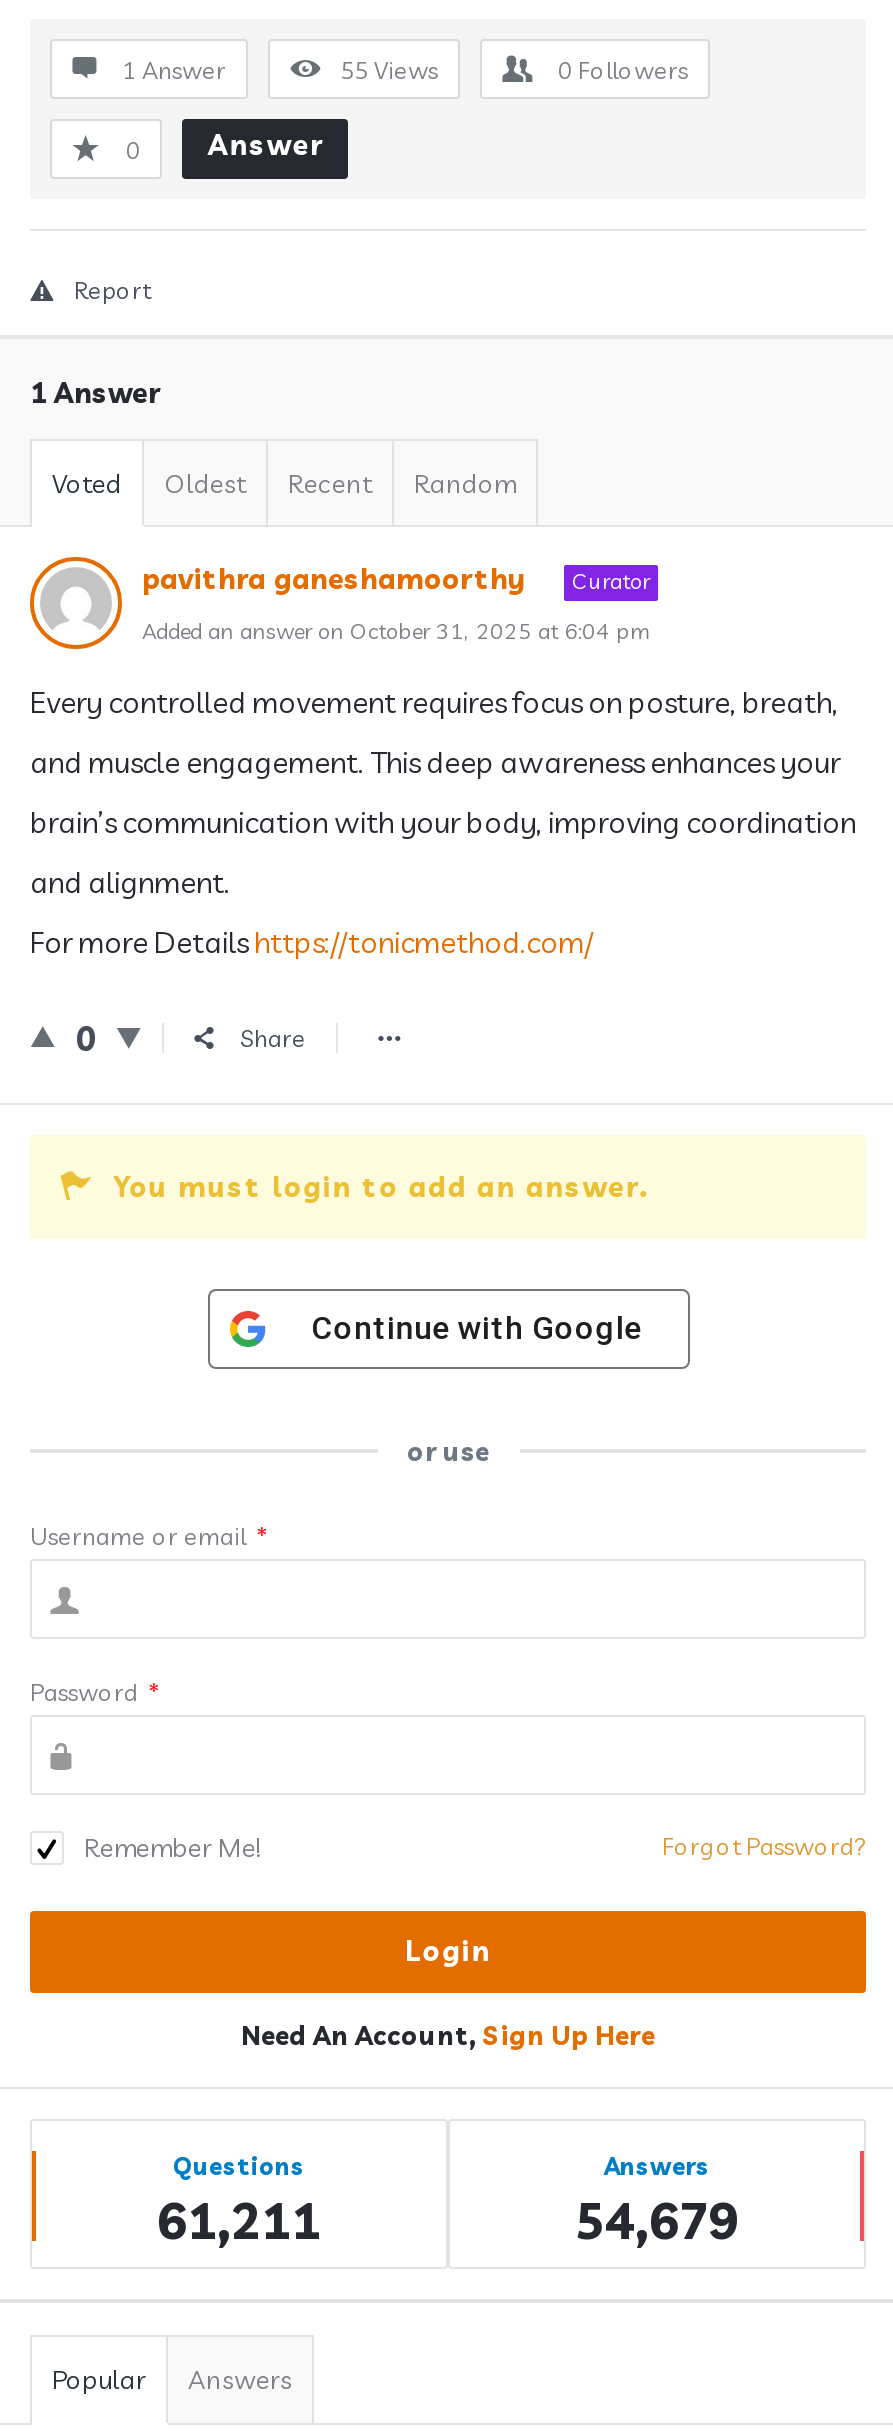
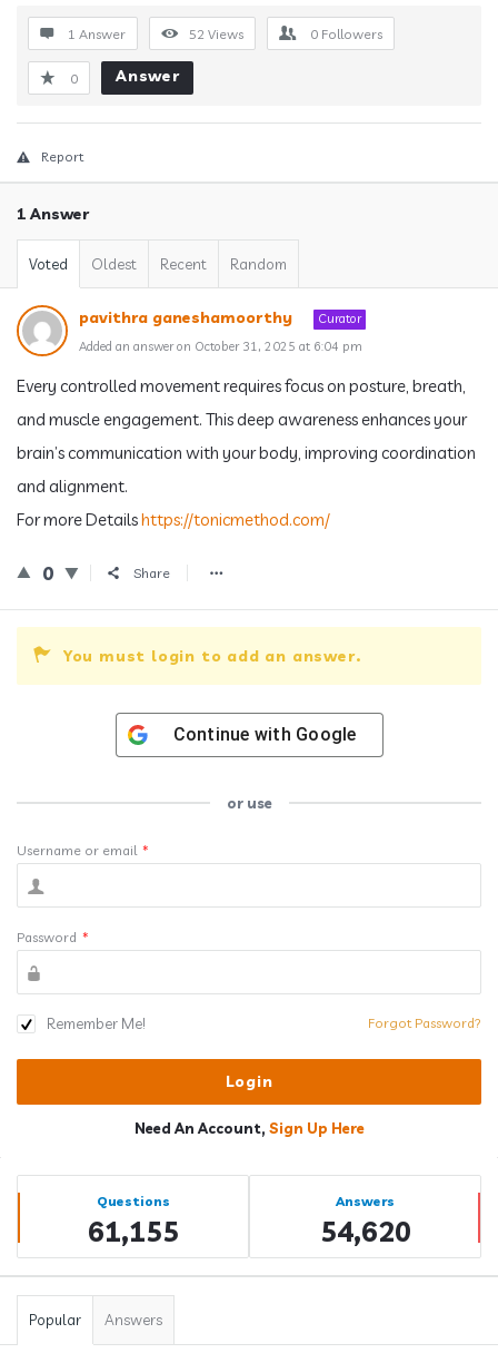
[340,55,438,85] 55 Views -> [189,26,243,42] 52 Views
[157,2189,321,2251] 61,211 -> [87,1214,178,1248] 61,155
[575,2189,739,2251] 54,679 -> [320,1214,411,1248] 54,620

